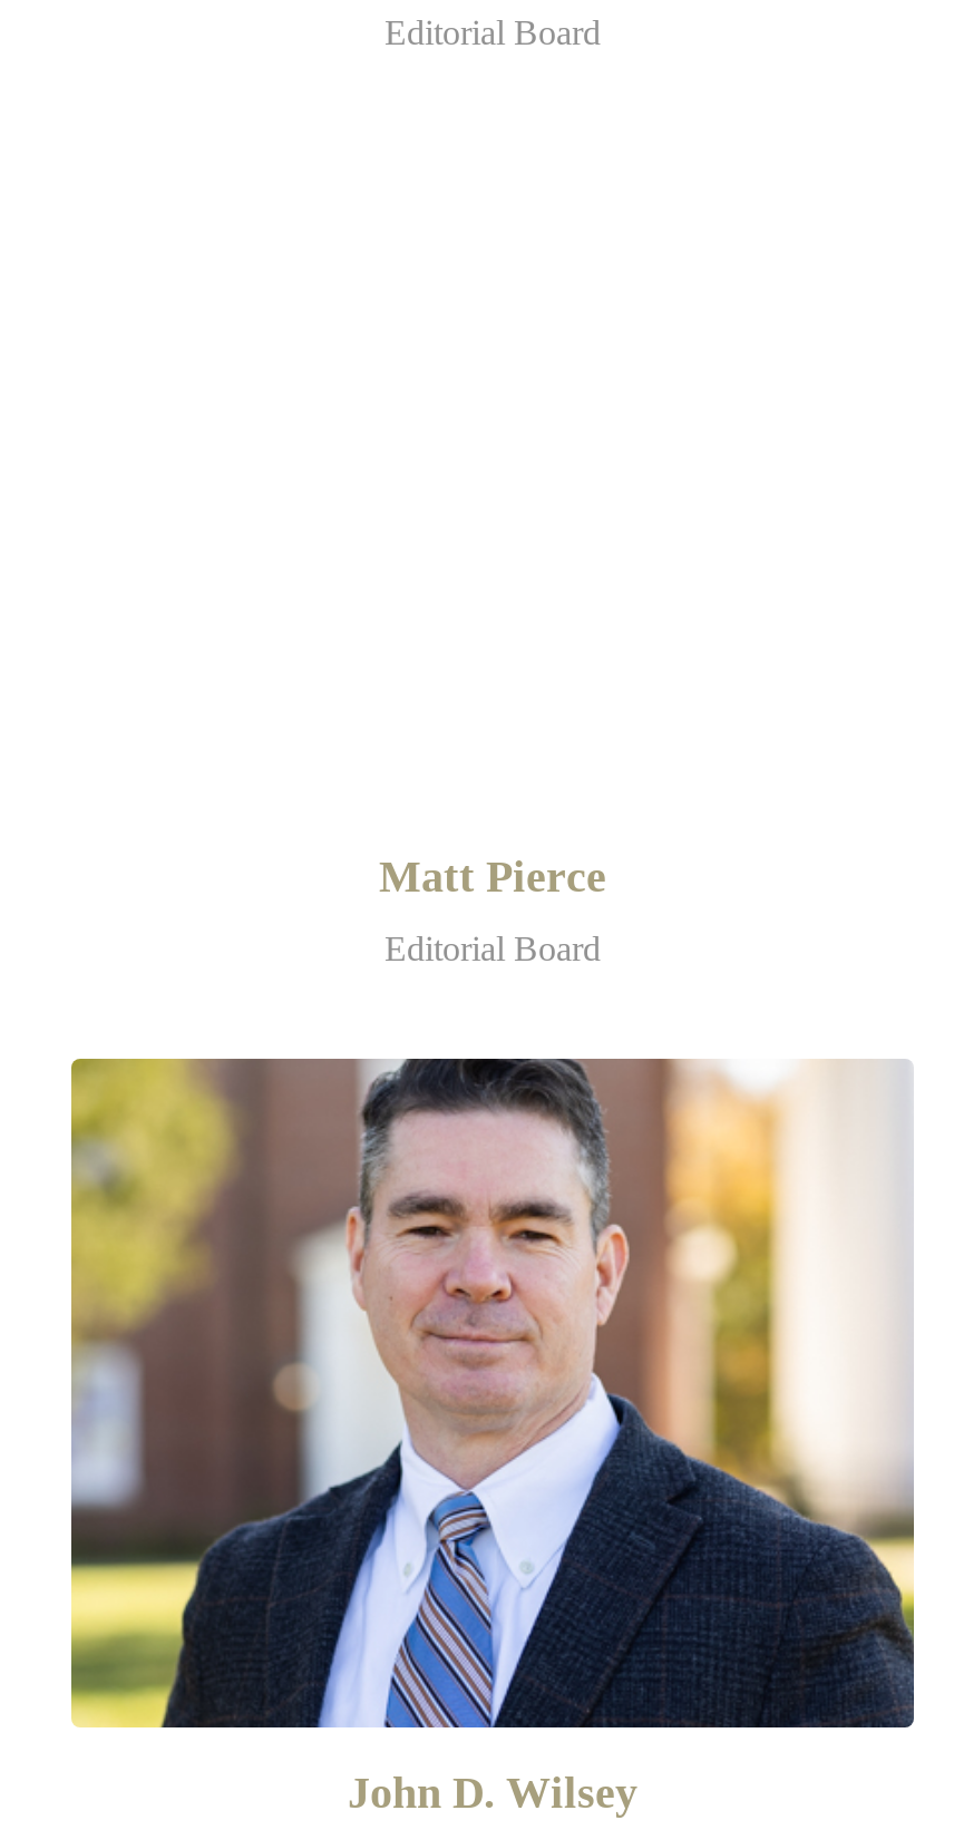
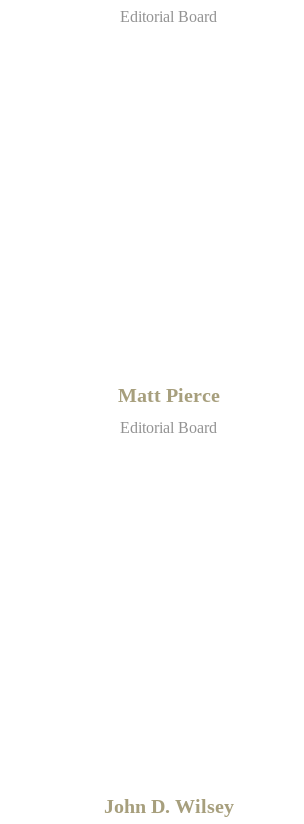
[69,1057,916,1730] [image] -> none

